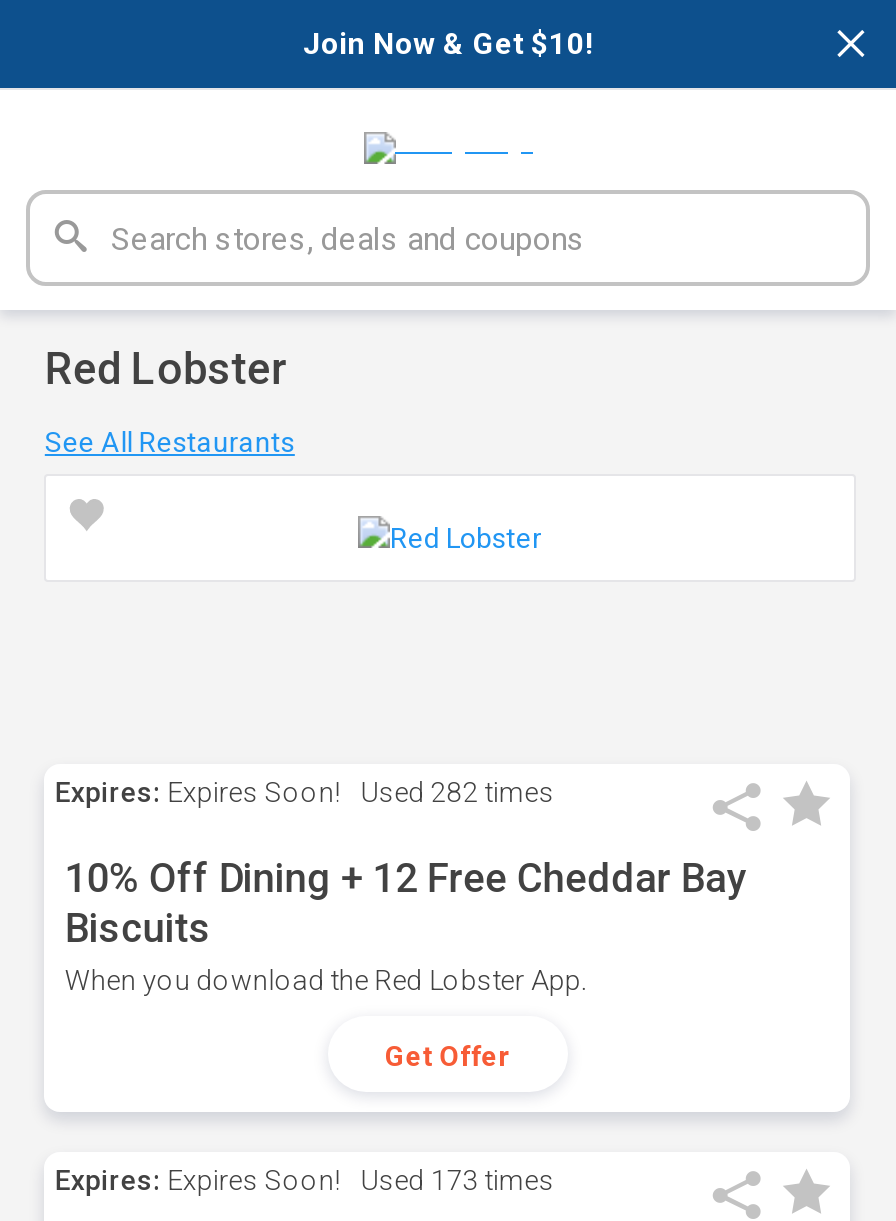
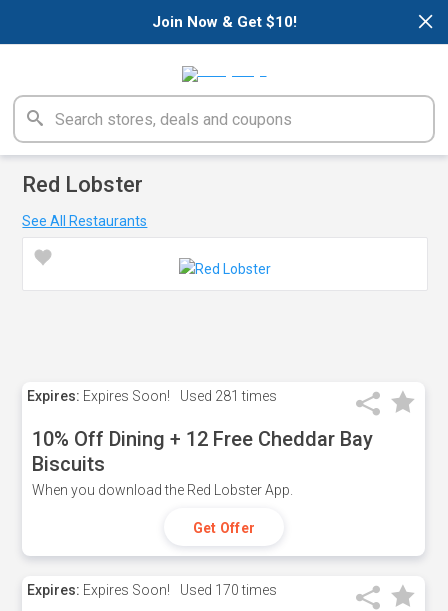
[55,776,555,808] Expires: Expires Soon! Used 282 times -> [27,388,277,404] Expires: Expires Soon! Used 281 times
[55,1164,555,1196] Expires: Expires Soon! Used 173 times -> [27,582,277,598] Expires: Expires Soon! Used 170 times

